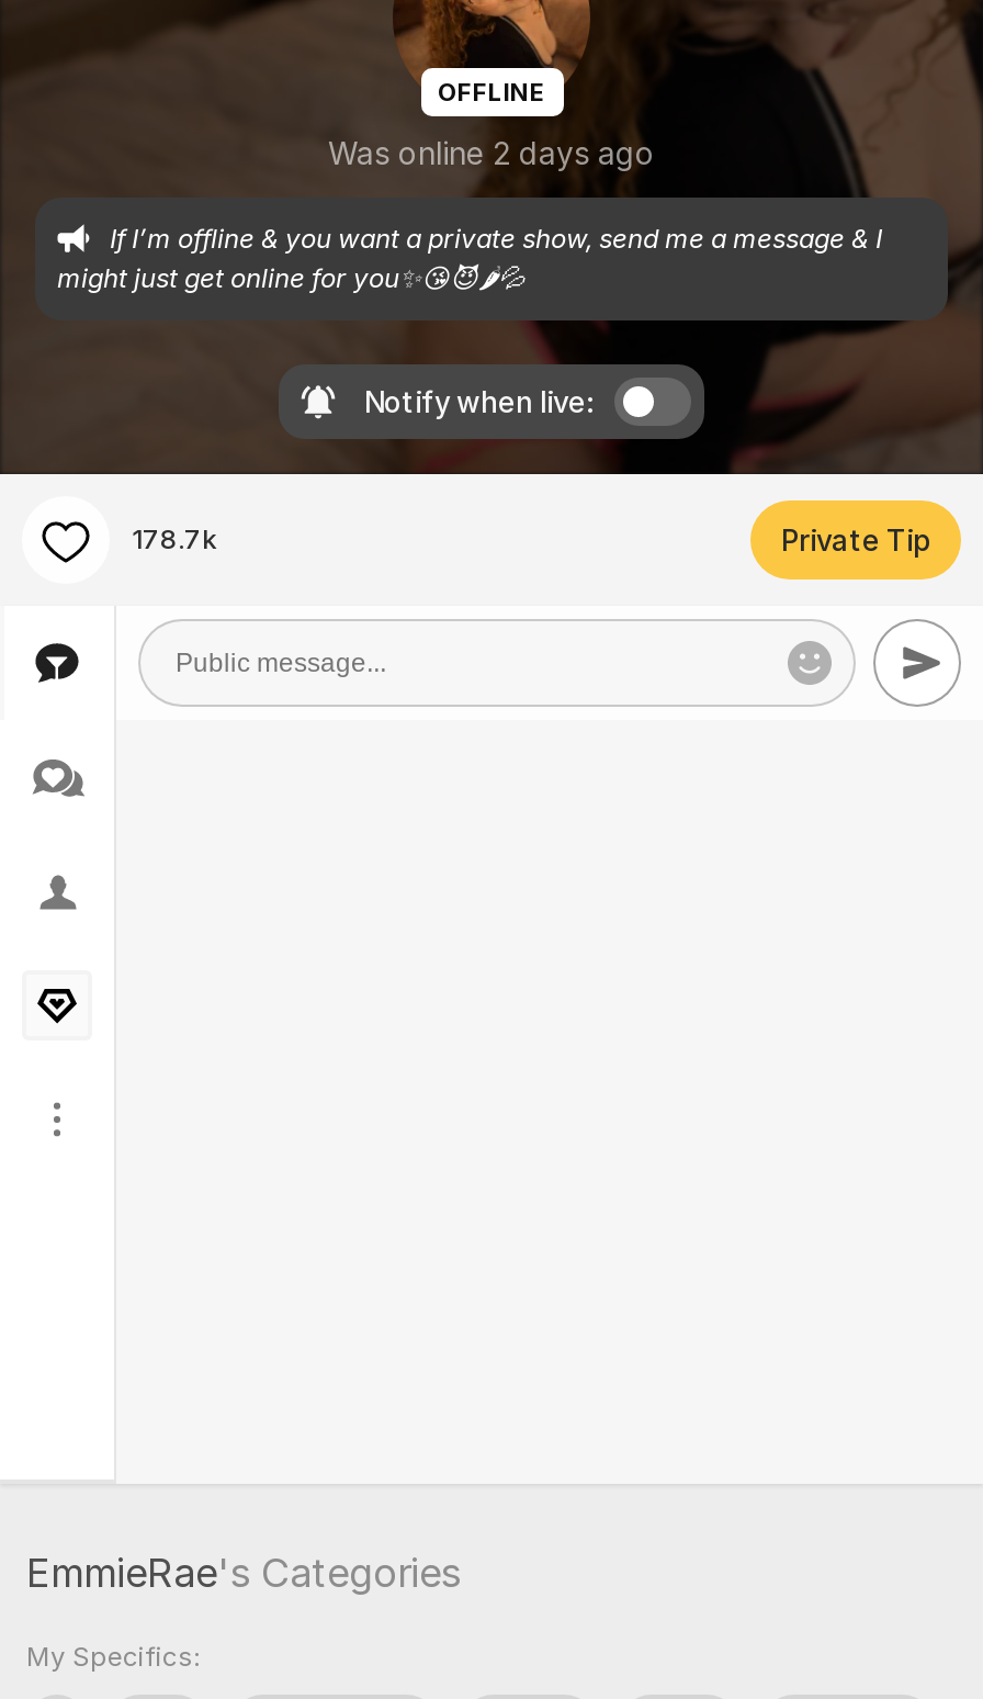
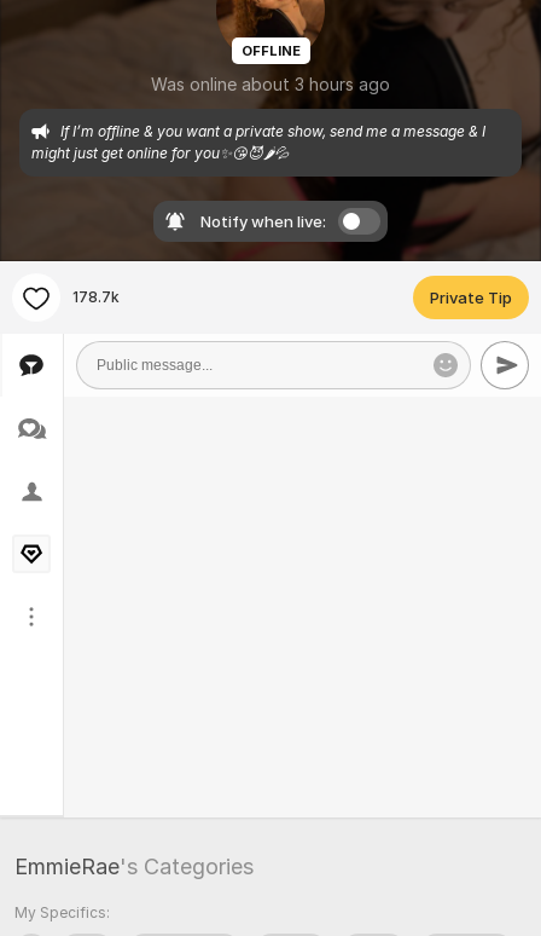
[328,134,655,171] Was online 2 days ago -> [151,74,390,94] Was online about 3 hours ago

